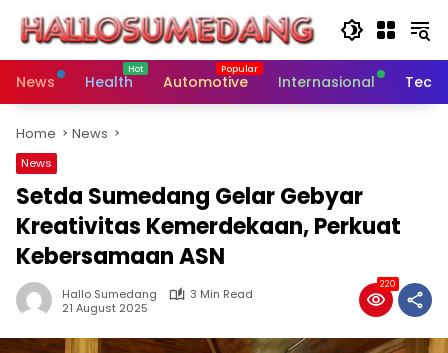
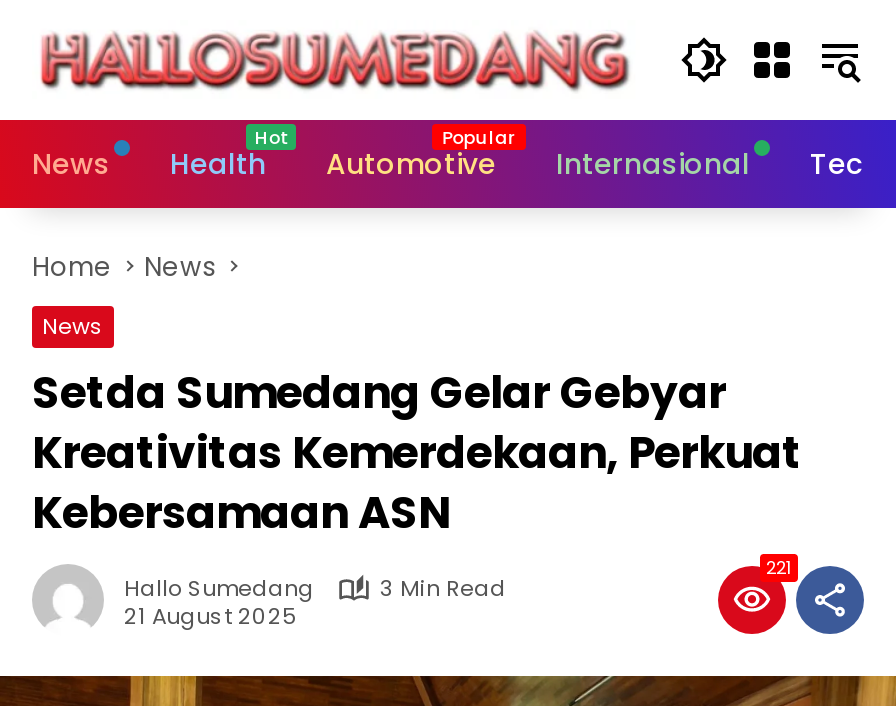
[380,278,396,290] 220 -> [766,556,792,580] 221

